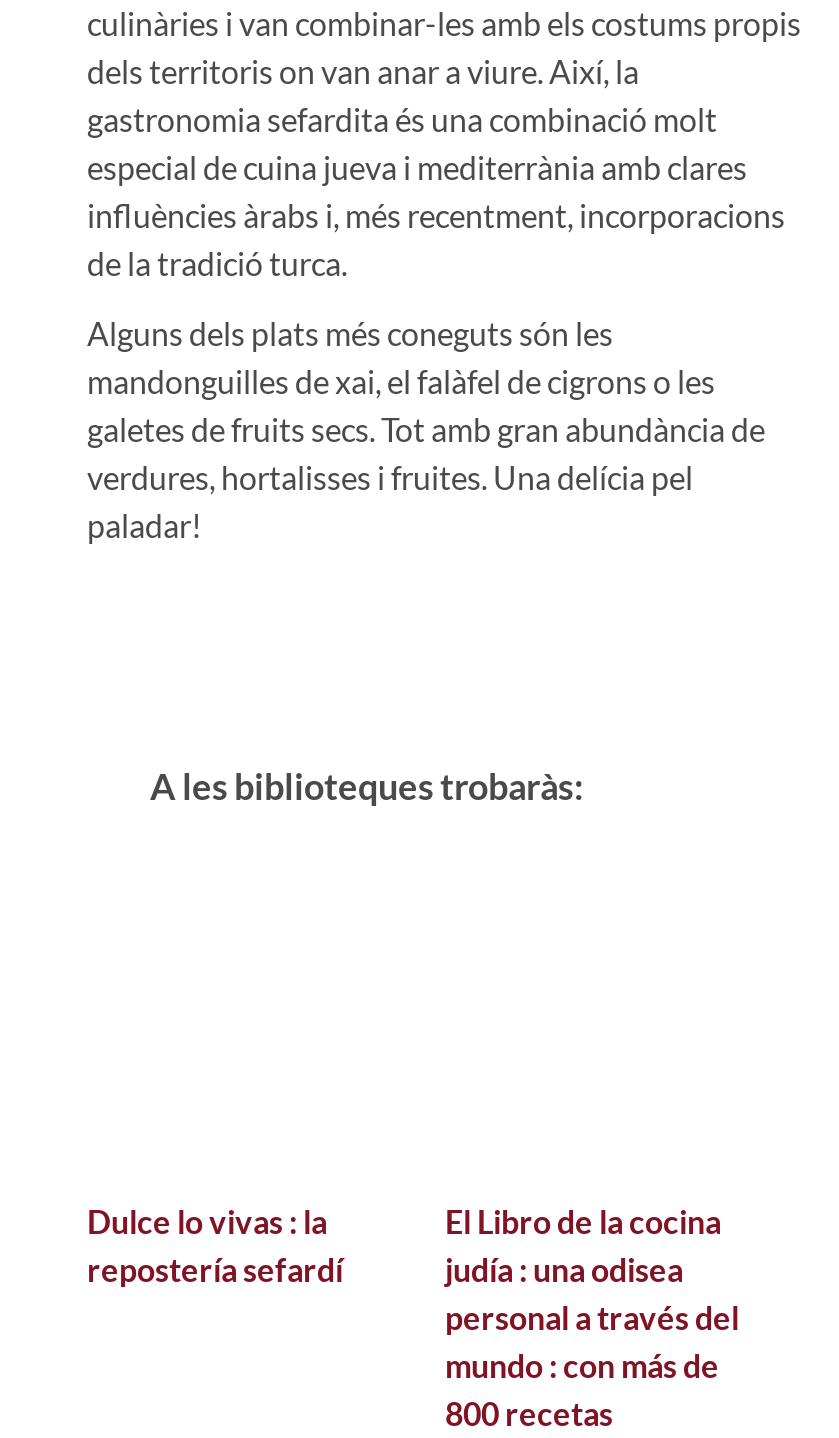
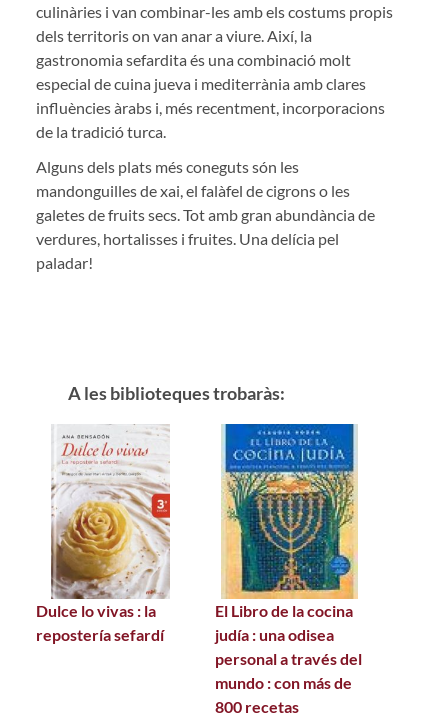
none -> [50,424,171,599] [image]
none -> [221,423,359,599] [image]

